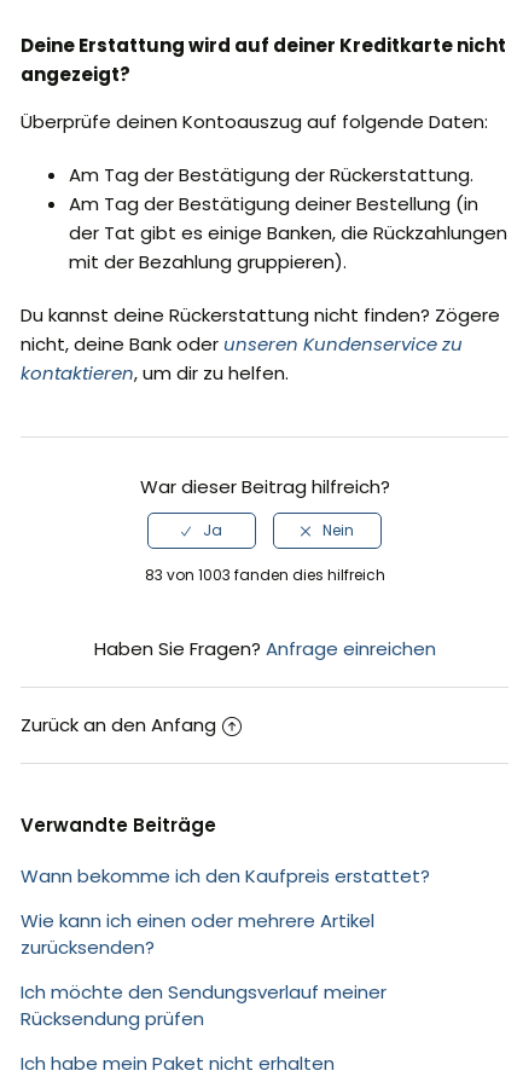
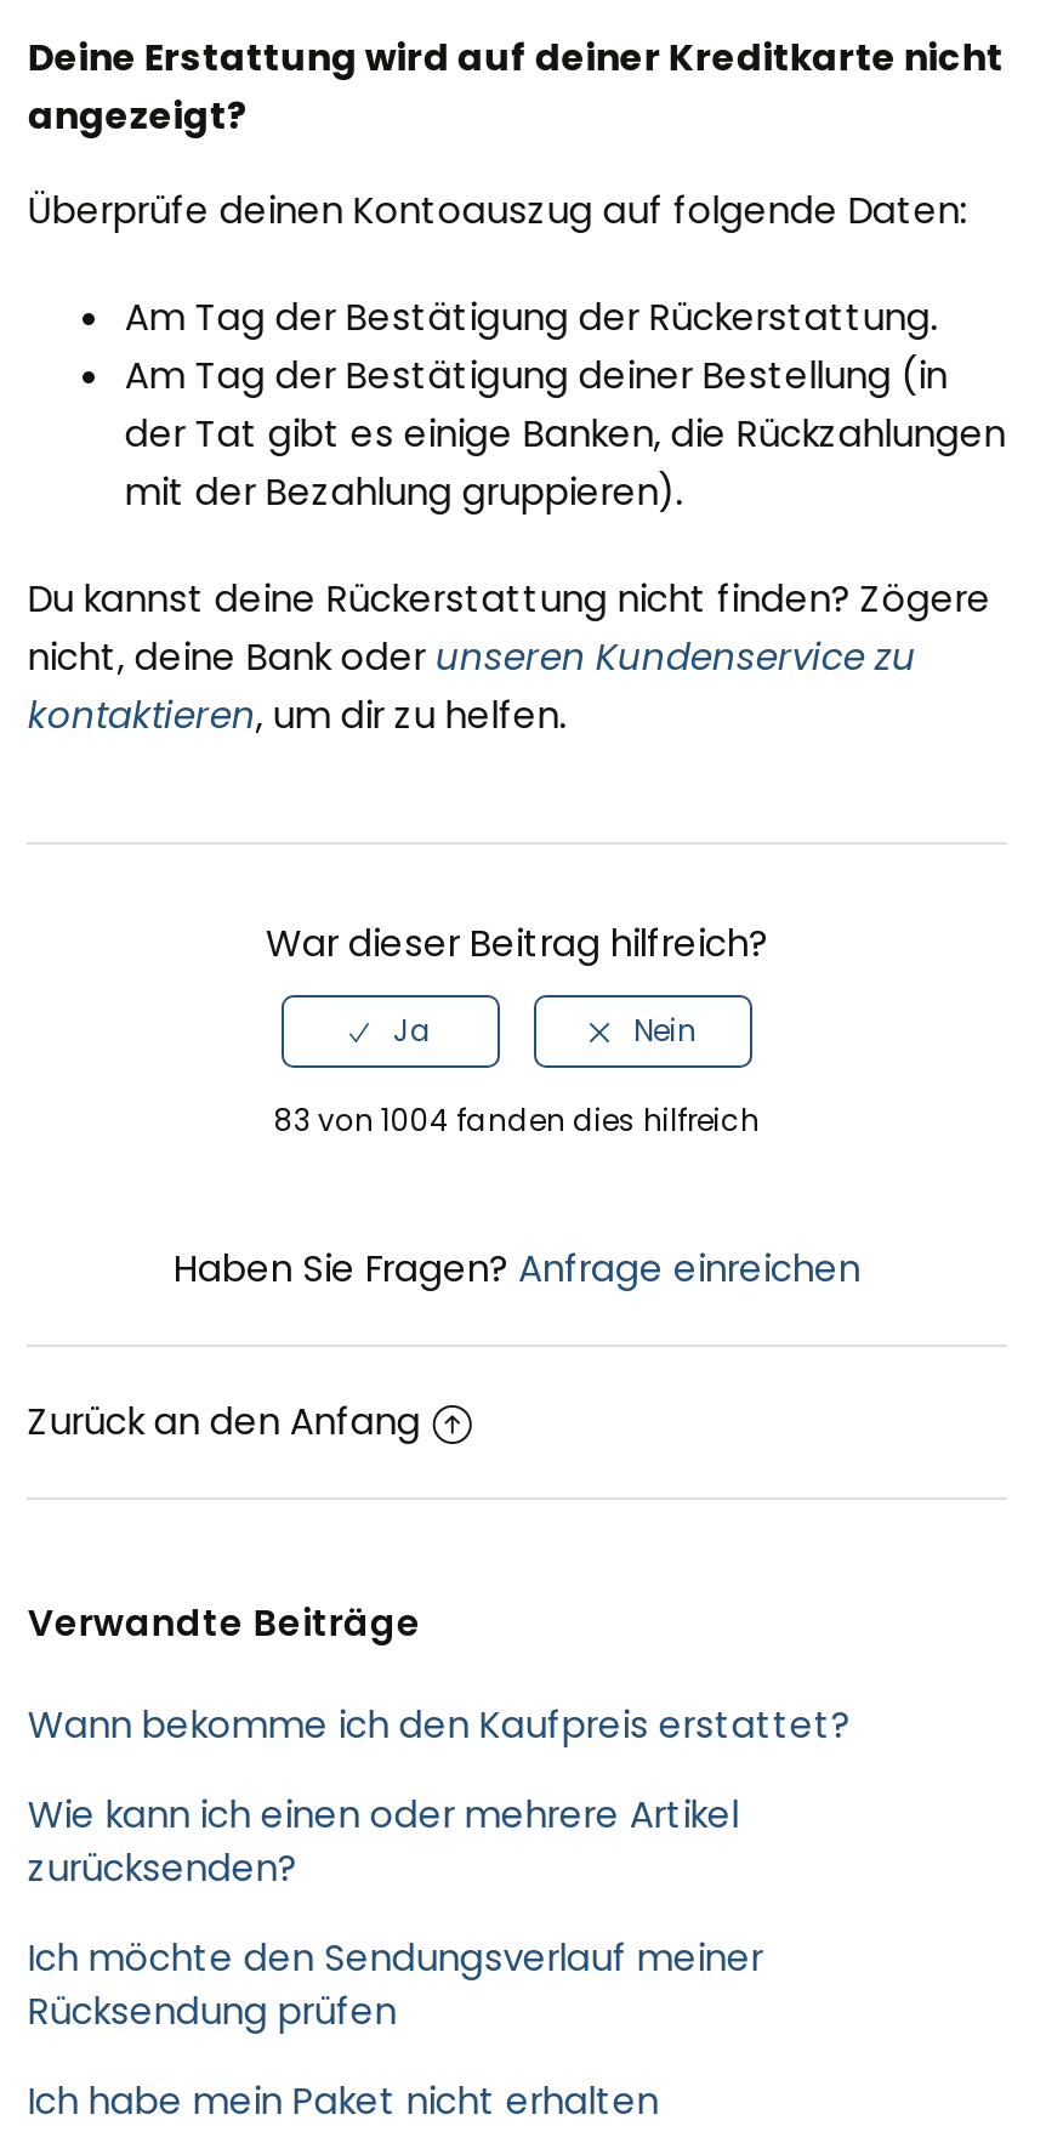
[144,565,385,585] 83 von 1003 fanden dies hilfreich -> [274,1100,760,1141] 83 von 1004 fanden dies hilfreich

